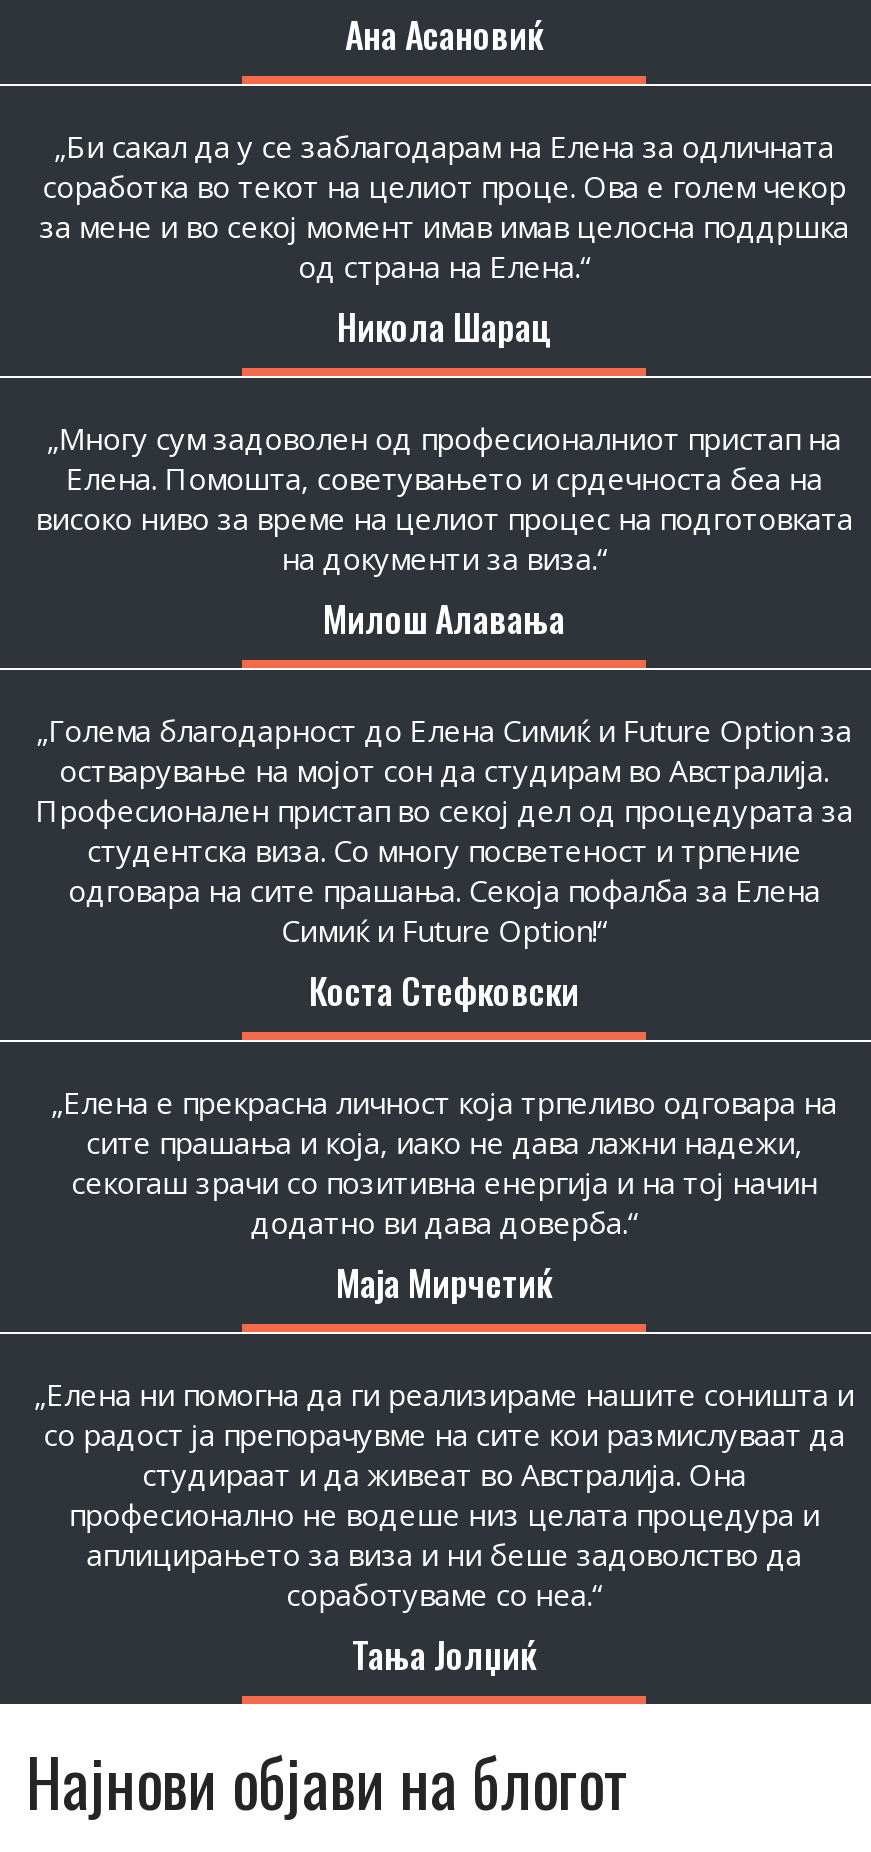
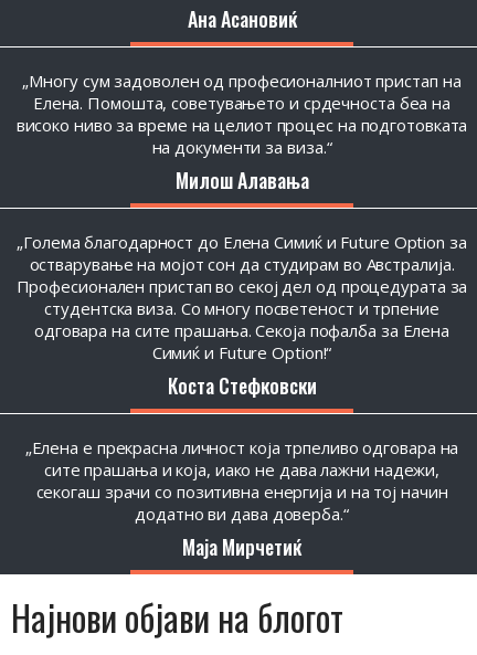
[39,125,849,351] Би сакал да у се заблагодарам на Елена за одличната | соработка во текот на целиот проце. Ова е голем чекор | за мене и во секој момент имав имав целосна поддршка | од страна на Елена. | Никола Шарац -> none
[43,1373,854,1679] Елена ни помогна да ги реализираме нашите соништа и | со радост ја препорачувме на сите кои размислуваат да | студираат и да живеат во Австралија. Она | професионално не водеше низ целата процедура и | аплицирањето за виза и ни беше задоволство да | соработуваме со неа. | Тања Јолџиќ -> none

